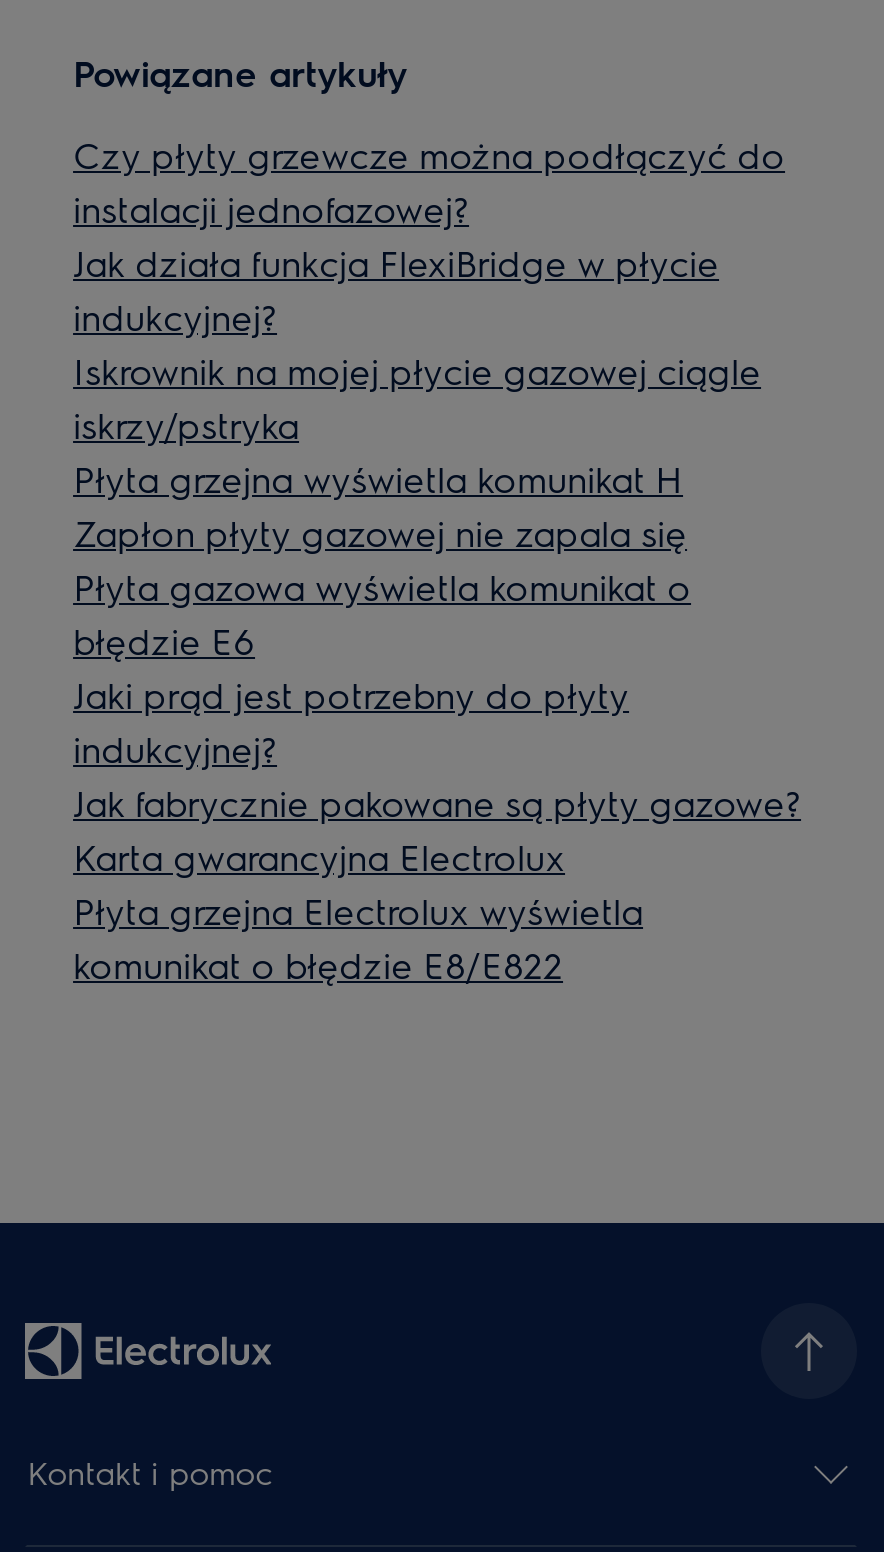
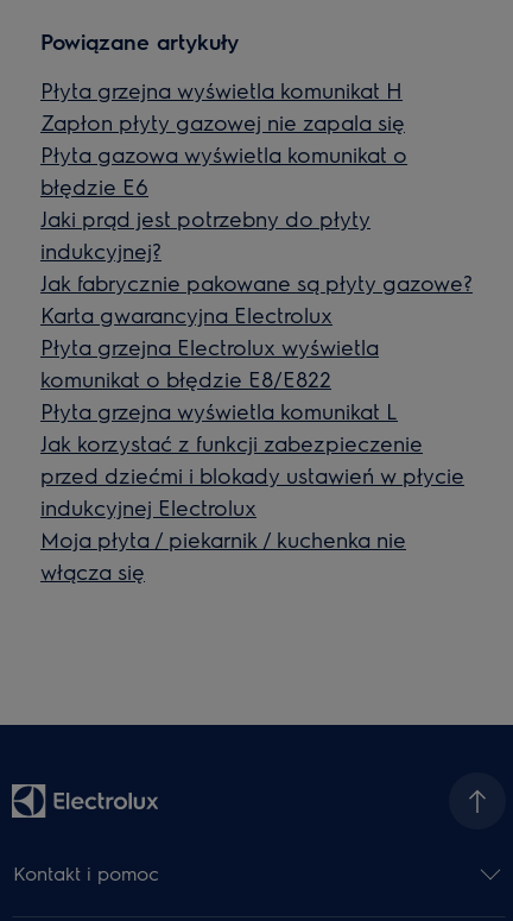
[73,131,785,447] Czy płyty grzewcze można podłączyć do | instalacji jednofazowej? | Jak działa funkcja FlexiBridge w płycie | indukcyjnej? | Iskrownik na mojej płycie gazowej ciągle | iskrzy/pstryka -> none
moved [73,455,801,987] -> [40,76,473,392]: Płyta grzejna wyświetla komunikat H | Zapłon płyty gazowej nie zapala się | Płyta gazowa wyświetla komunikat o | ... | Płyta grzejna Electrolux wyświetla | komunikat o błędzie E8/E822
none -> [40,397,464,585] Płyta grzejna wyświetla komunikat L | Jak korzystać z funkcji zabezpieczenie | przed dziećmi i blokady ustawień w płycie | indukcyjnej Electrolux | Moja płyta / piekarnik / kuchenka nie | włącza się

